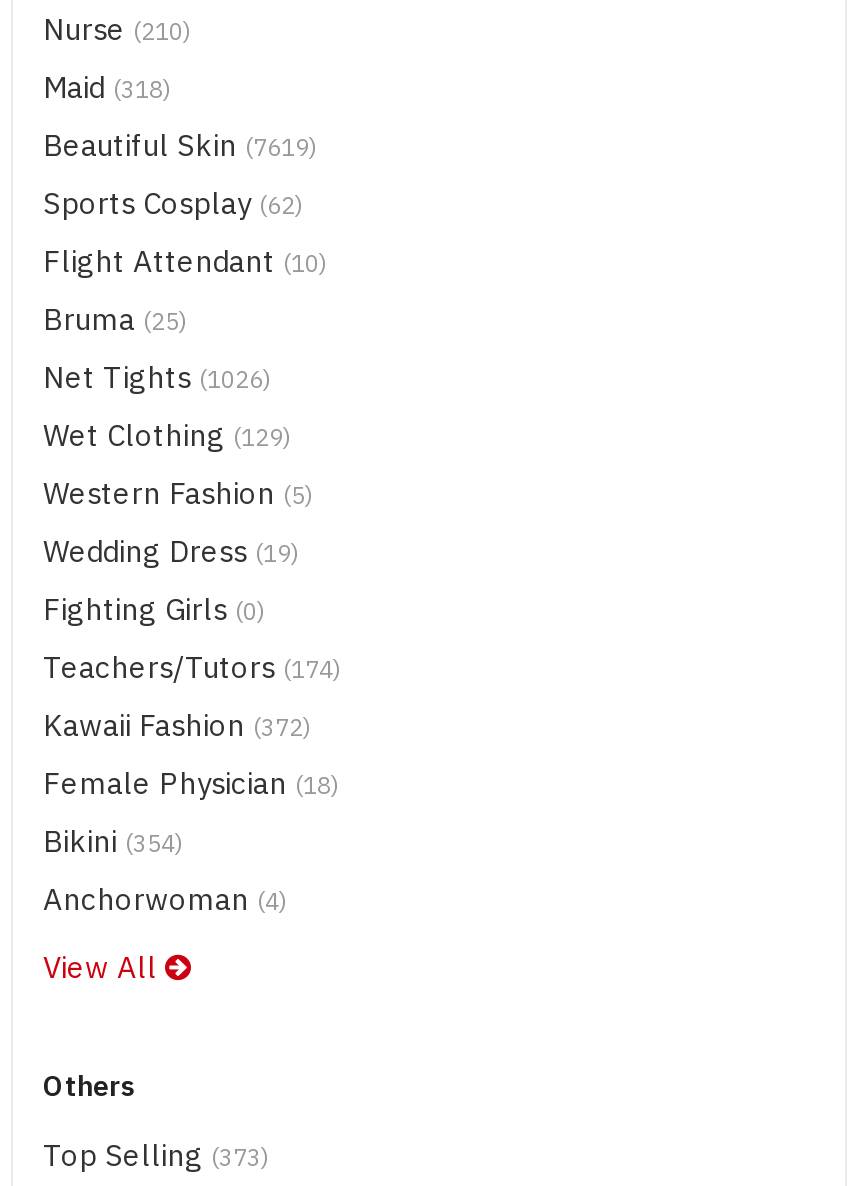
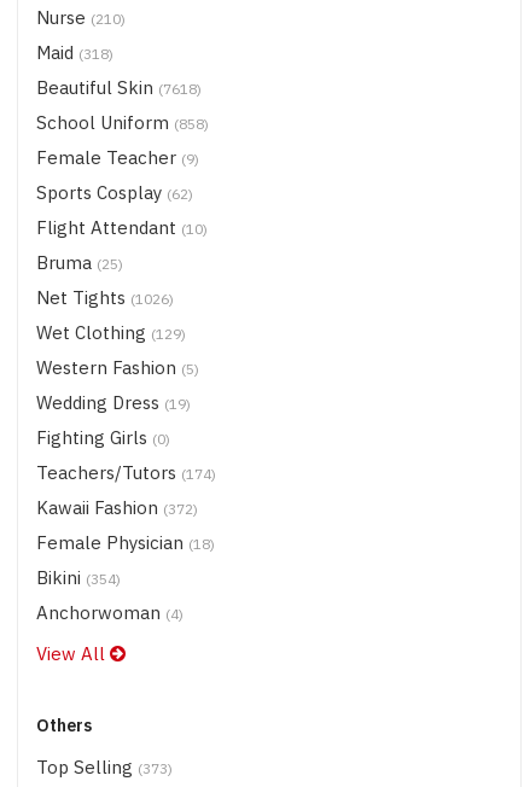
[43,126,317,164] Beautiful Skin (7619) -> [36,76,209,169] Beautiful Skin (7618) | School Uniform (858) | Female Teacher (9)

